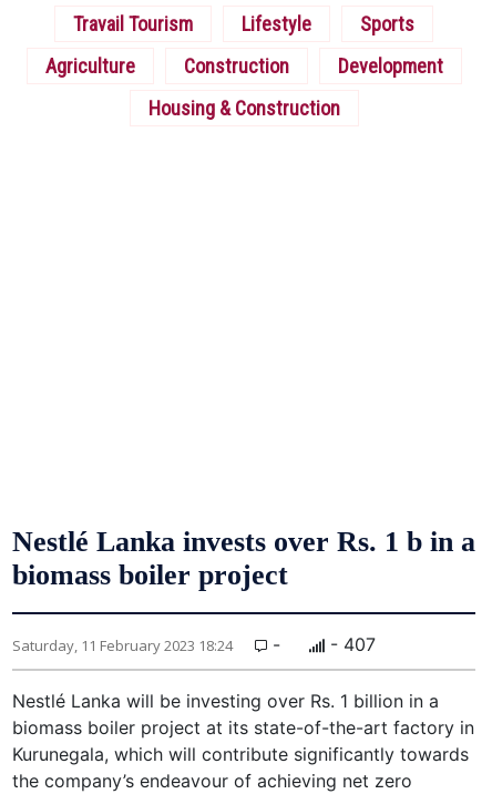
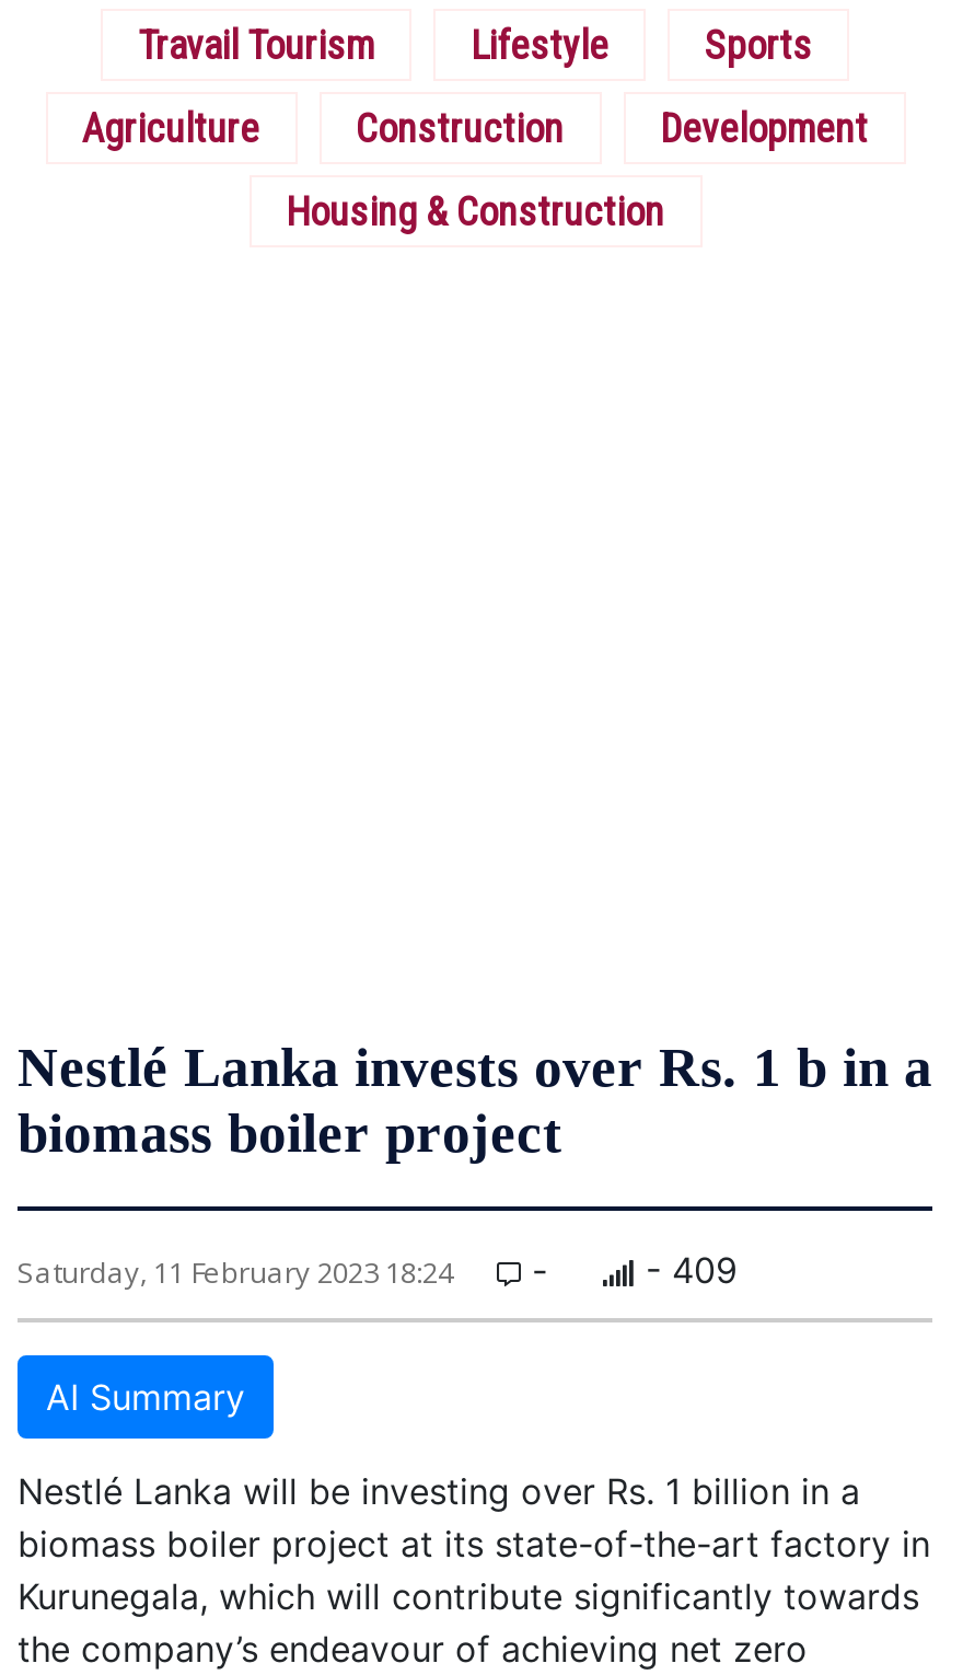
[325,633,376,655] - 407 -> [46,1248,738,1419] - 409 | AI Summary

